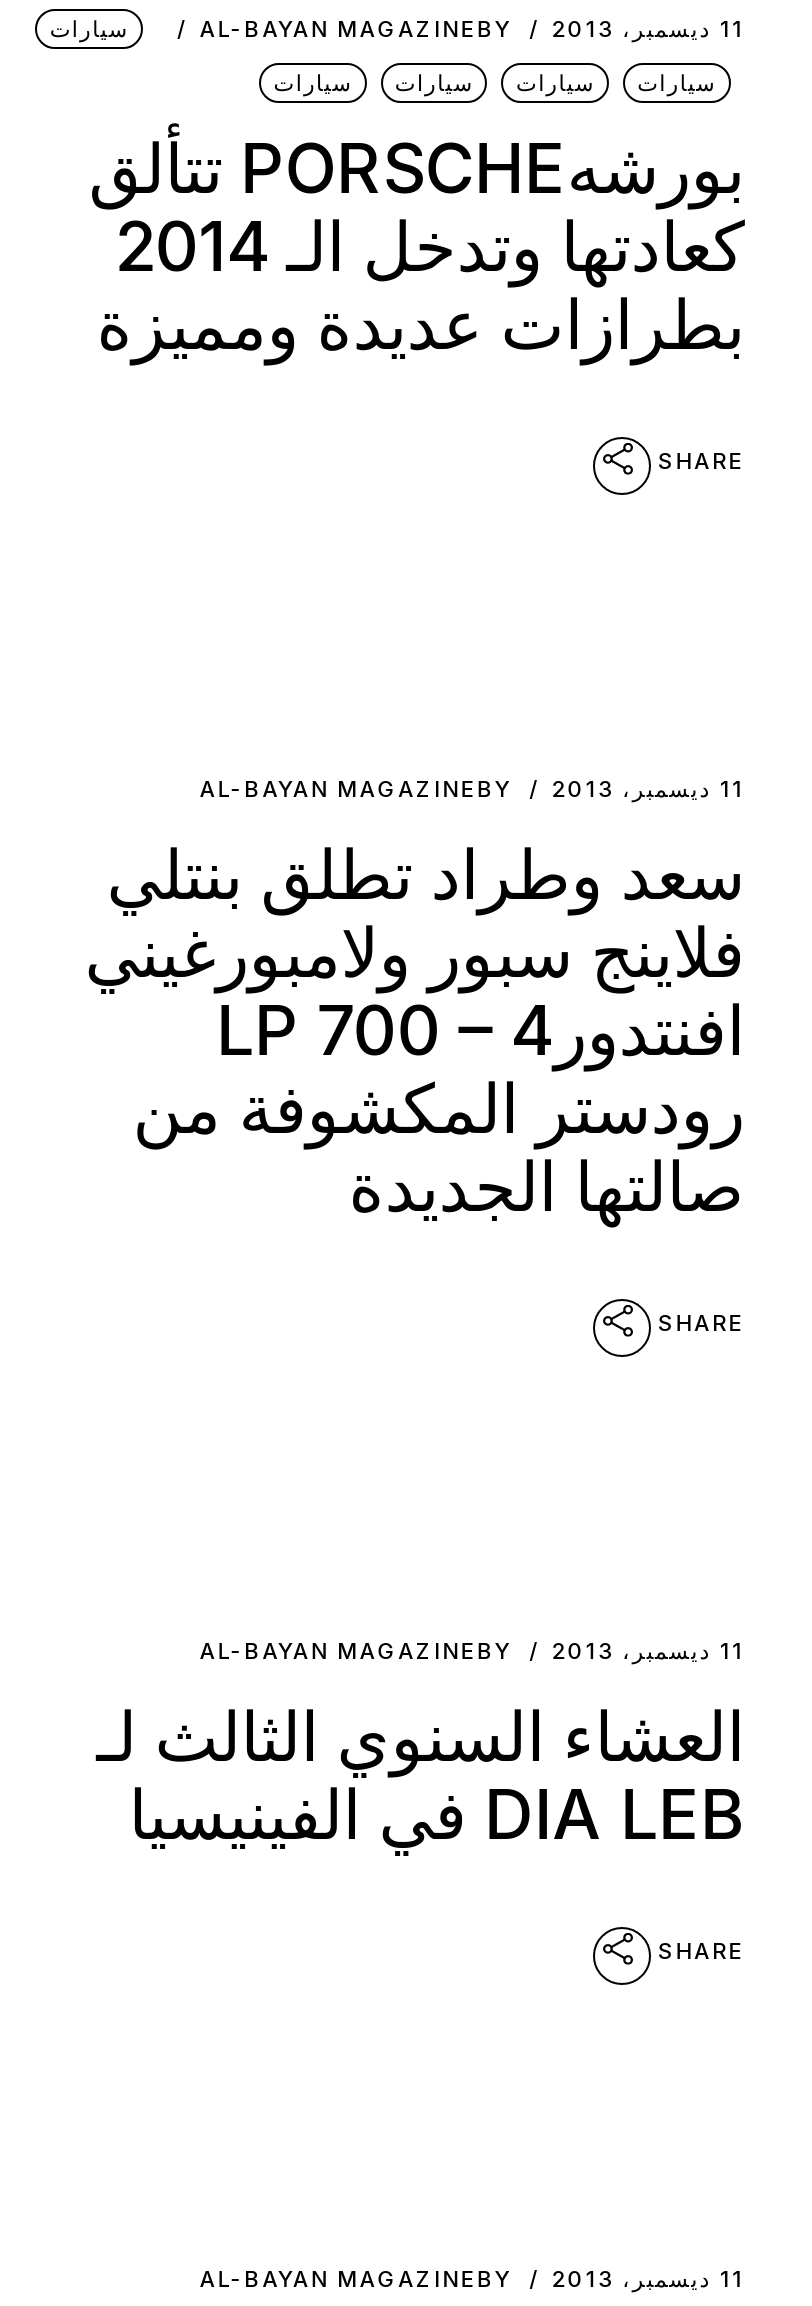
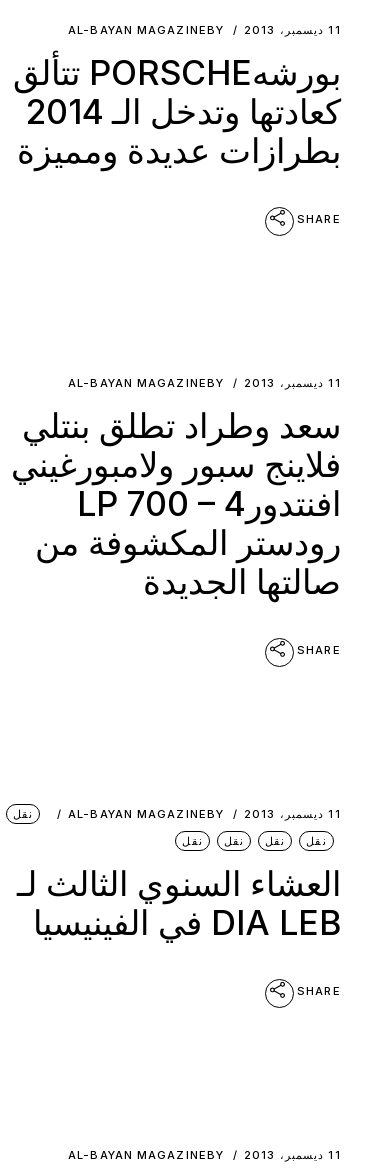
[50,15,716,97] سيارات | سيارات | سيارات | سيارات | سيارات -> none
moved [84,283,744,1665] -> [11,130,341,821]: بطرازات عديدة ومميزة | SHARE | BY | ... | BY | AL-BAYAN MAGAZINE
none -> [13,807,327,848] نقل | نقل | نقل | نقل | نقل

